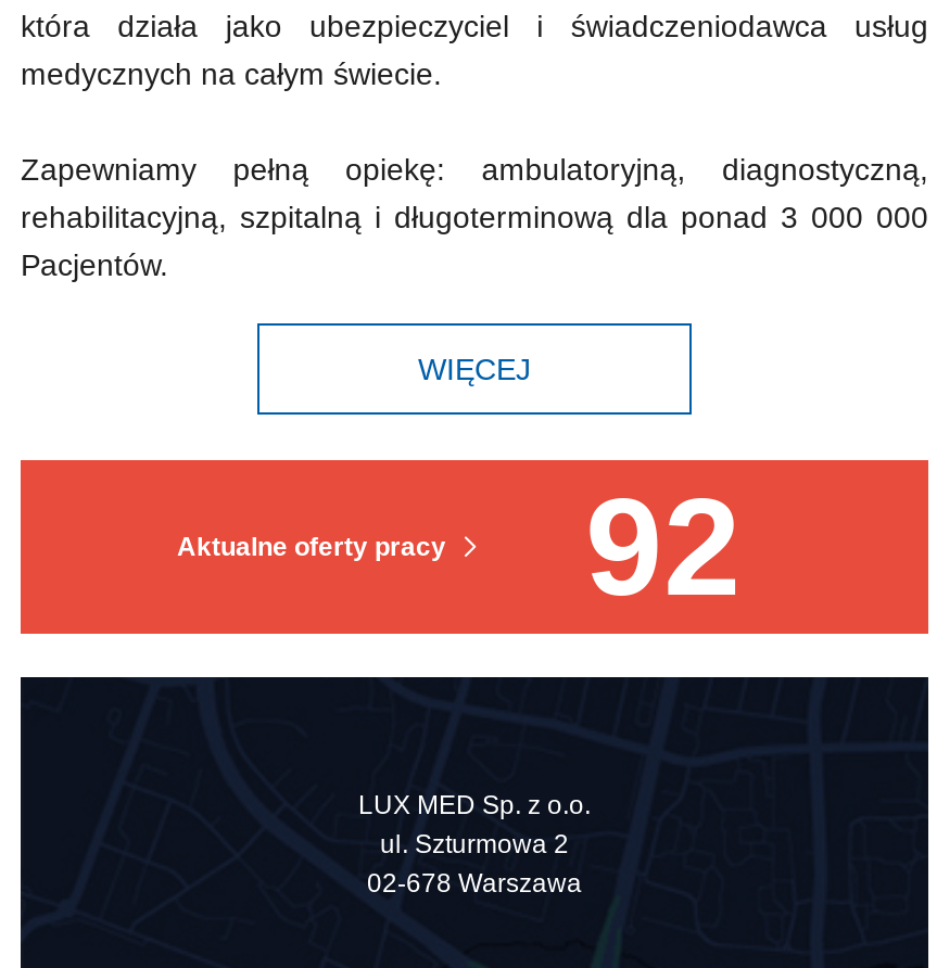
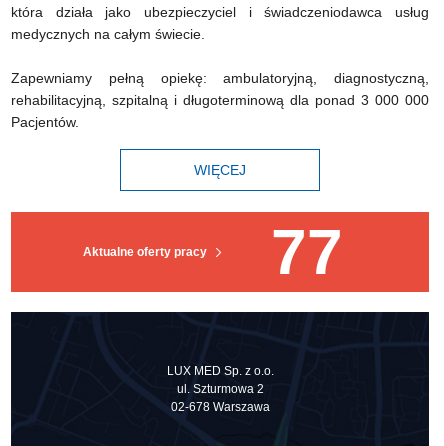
[585,469,742,625] 92 -> [271,216,343,288] 77

